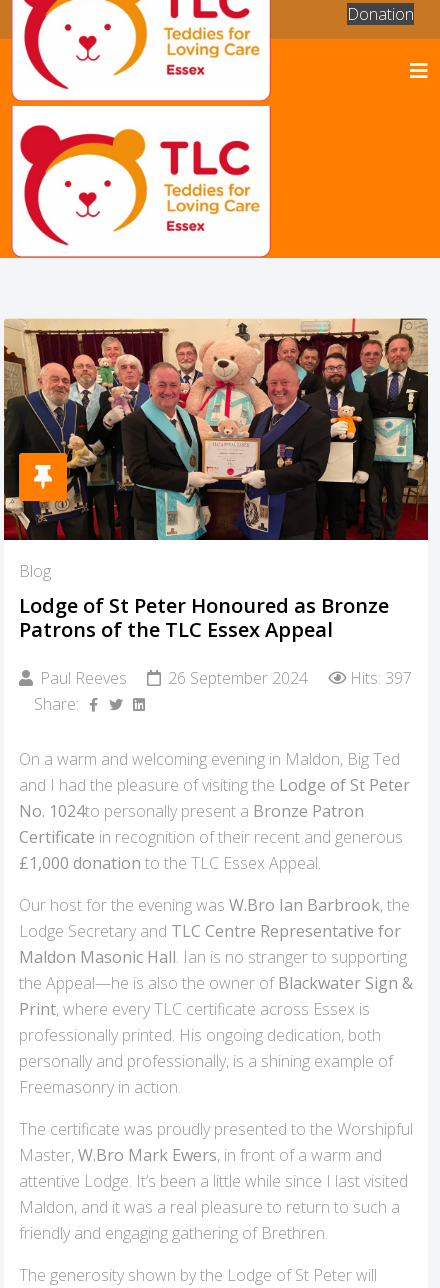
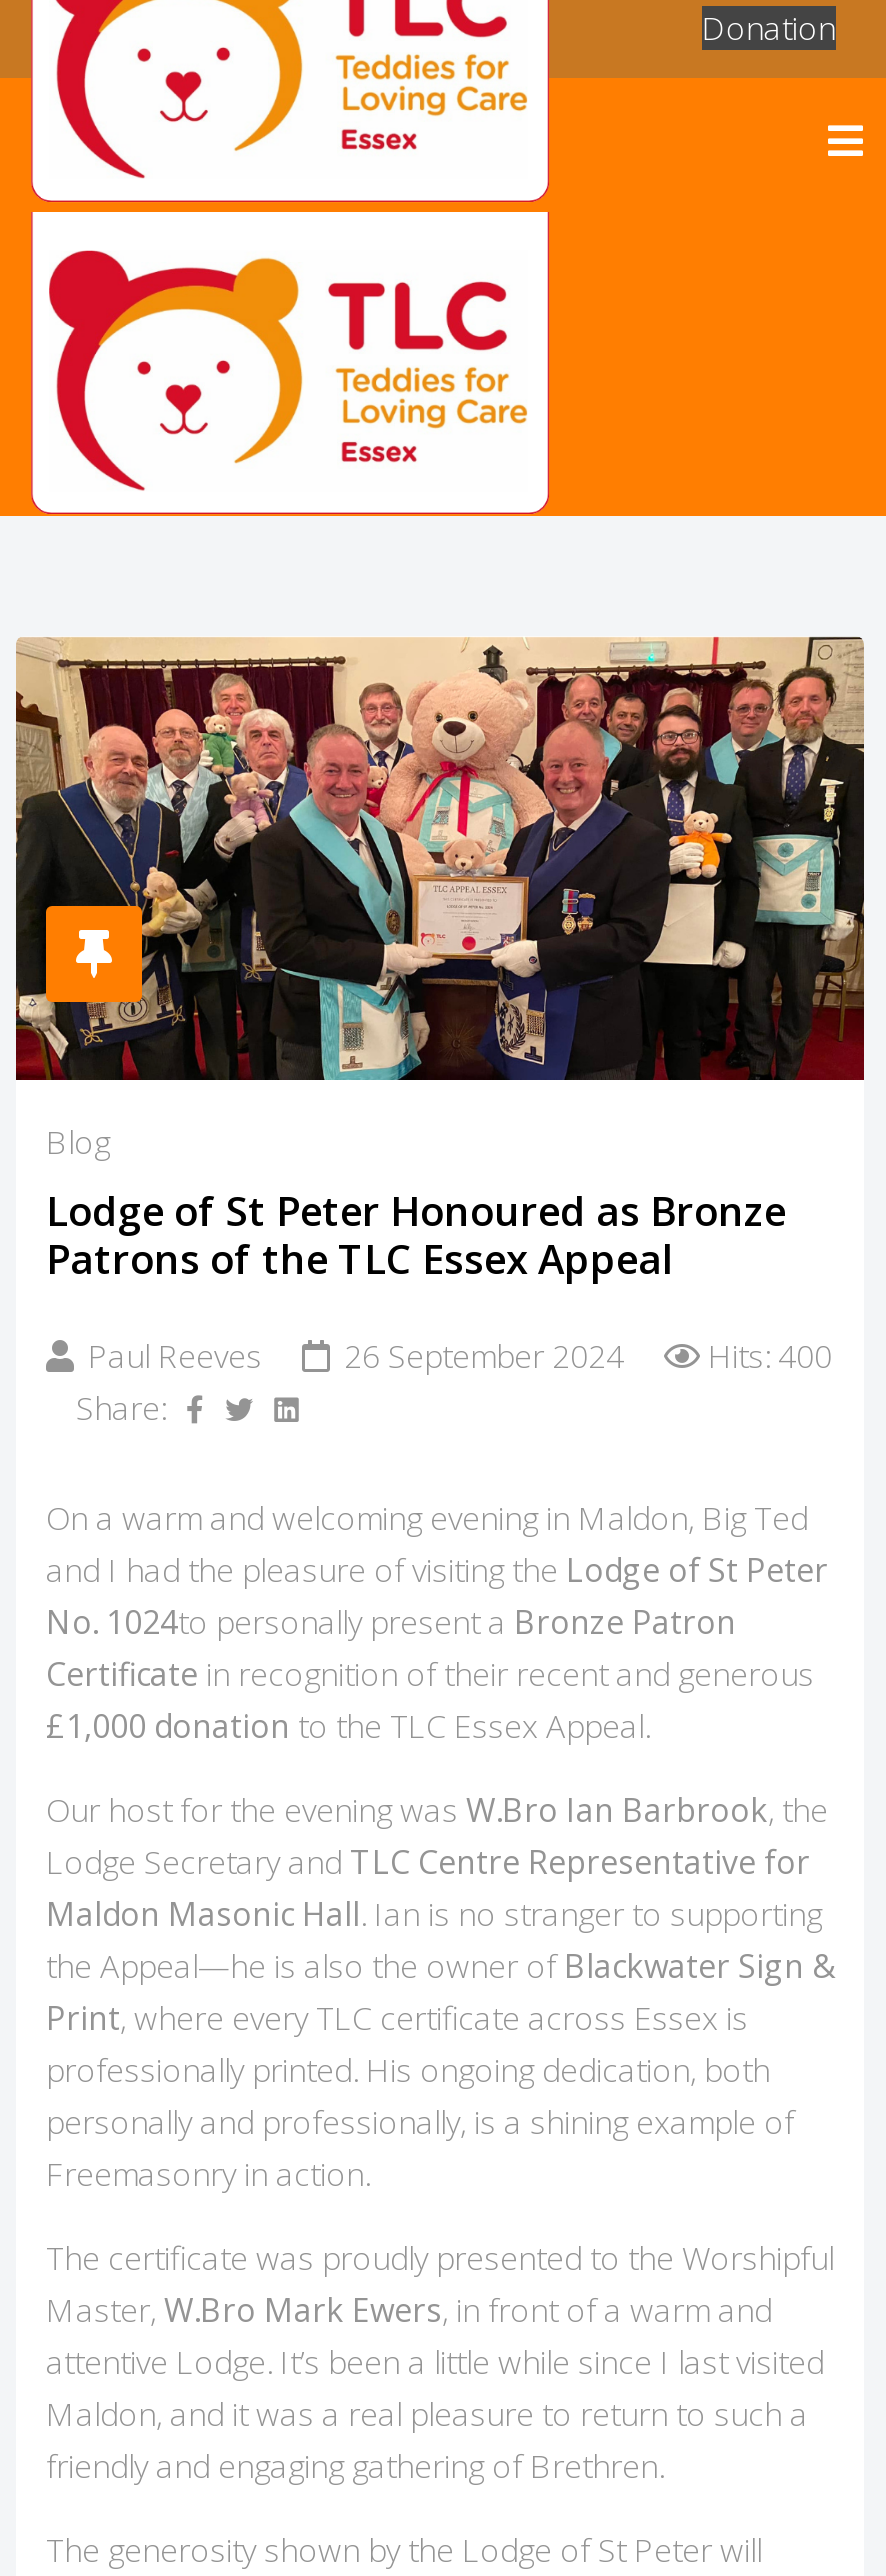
[40,667,412,689] Paul Reeves 26 September 2024 Hits: 397 -> [88,1334,832,1378] Paul Reeves 26 September 2024 Hits: 400

